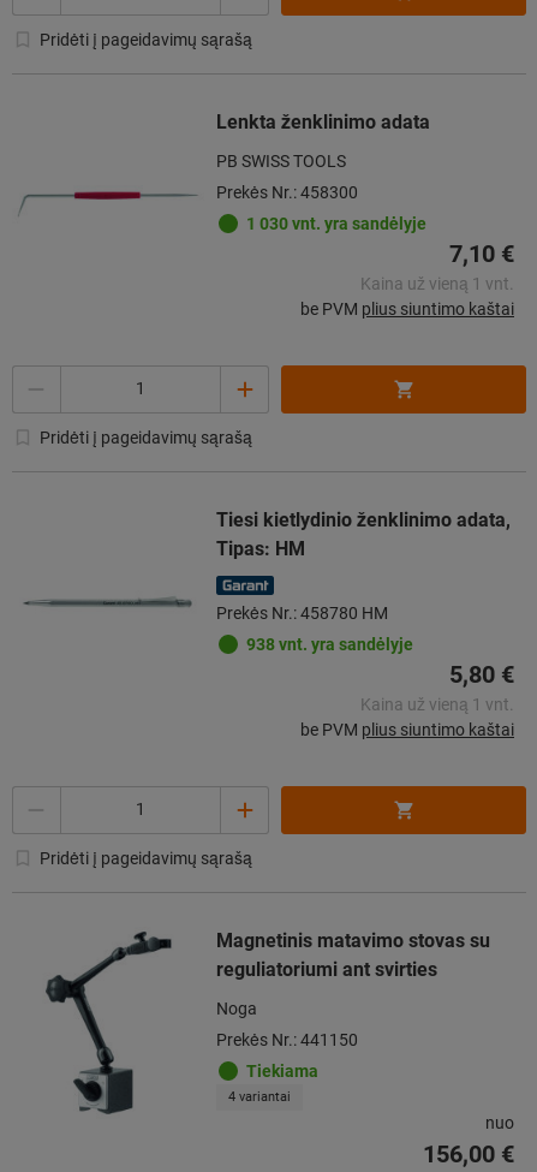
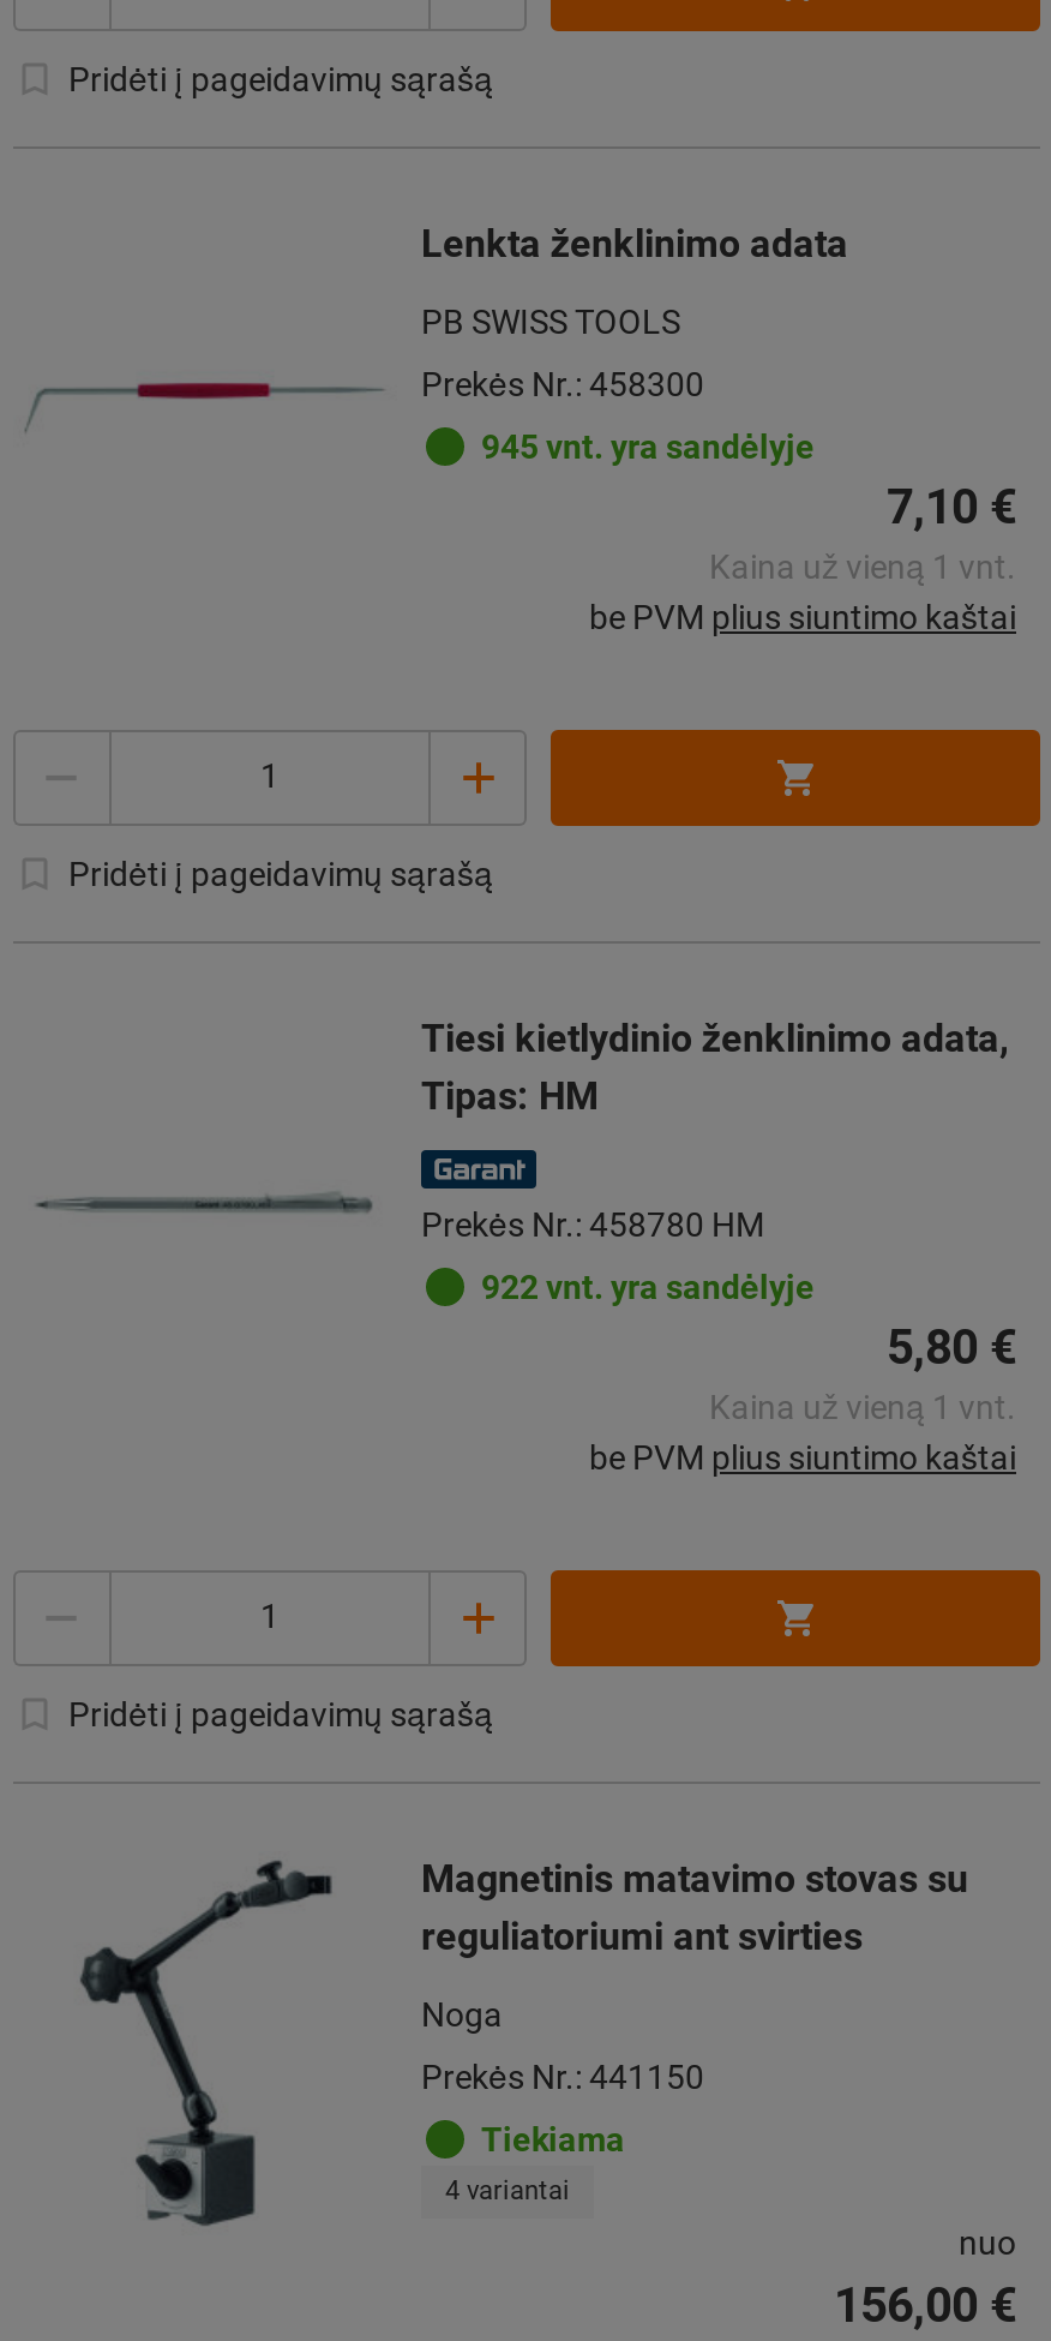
[246,213,426,233] 1 030 vnt. yra sandėlyje -> [481,426,815,465] 945 vnt. yra sandėlyje
[246,634,413,653] 938 vnt. yra sandėlyje -> [481,1267,815,1305] 922 vnt. yra sandėlyje

